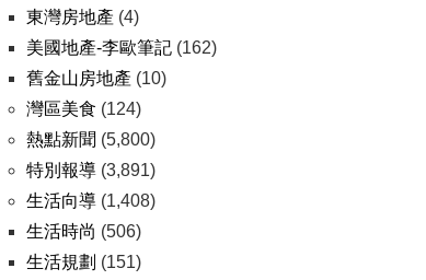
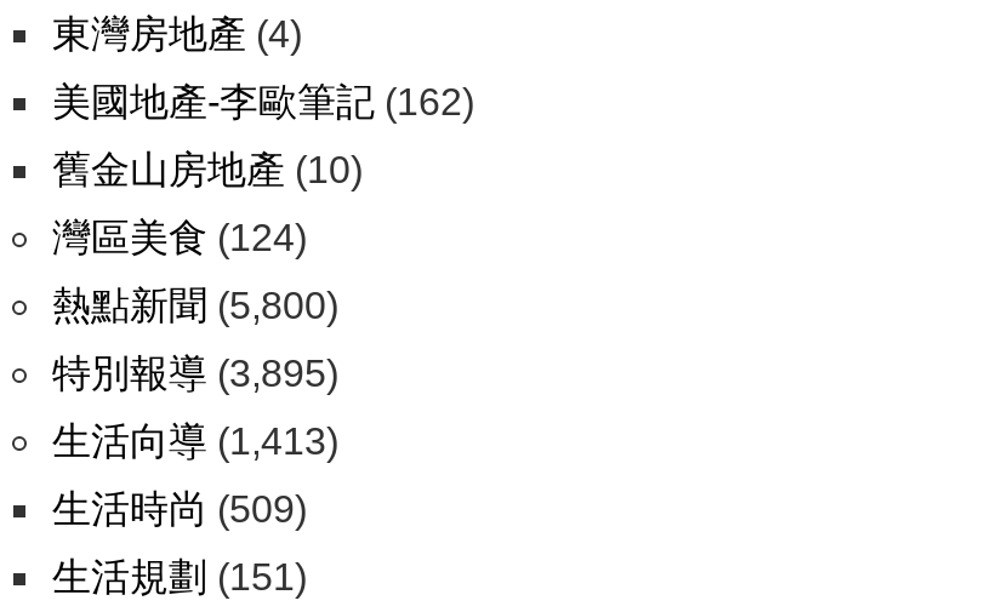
[26,161,156,179] 特別報導(3,891) -> [52,353,338,394] 特別報導(3,895)
[26,191,156,210] 生活向導(1,408) -> [52,421,338,462] 生活向導(1,413)
[26,222,141,241] 生活時尚(506) -> [52,488,307,530] 生活時尚(509)

